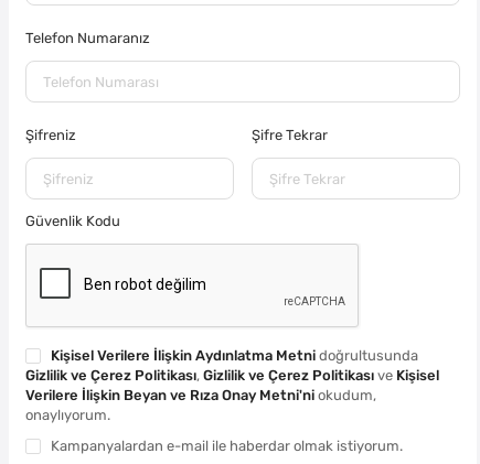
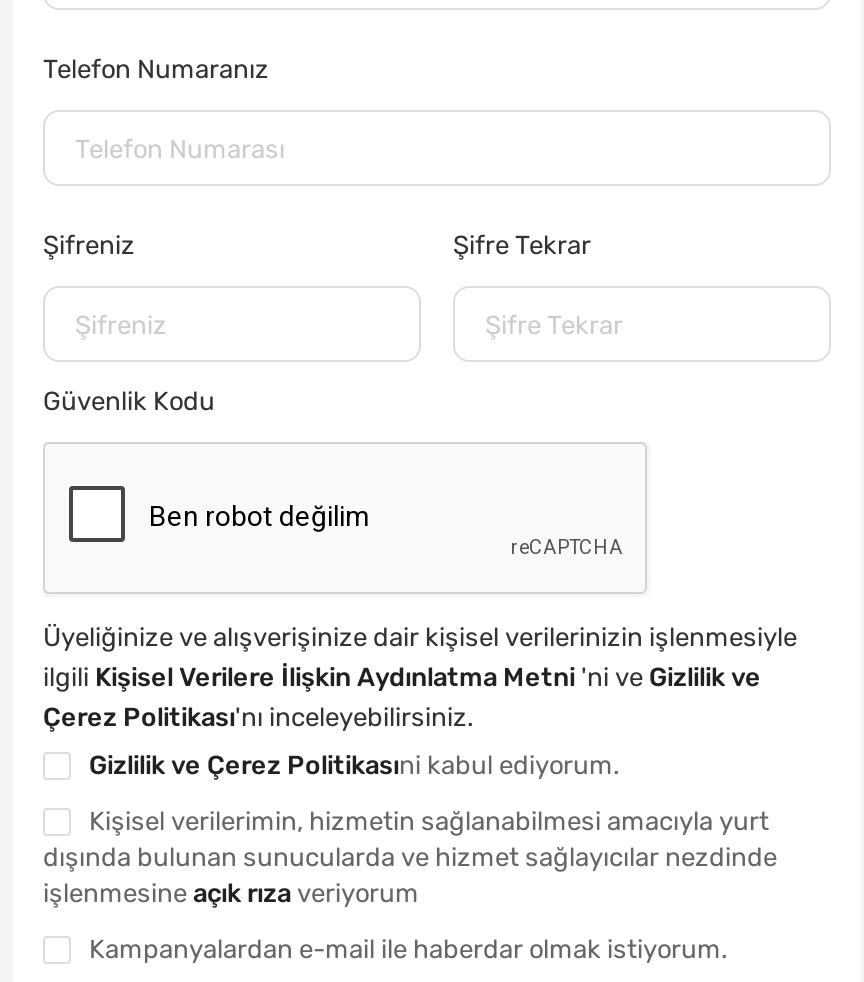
[25,347,439,423] Kişisel Verilere İlişkin Aydınlatma Metni doğrultusunda | Gizlilik ve Çerez Politikası, Gizlilik ve Çerez Politikası ve Kişisel | Verilere İlişkin Beyan ve Rıza Onay Metni'ni okudum, | onaylıyorum. -> [43,622,797,908] Üyeliğinize ve alışverişinize dair kişisel verilerinizin işlenmesiyle | ilgili Kişisel Verilere İlişkin Aydınlatma Metni 'ni ve Gizlilik ve | Çerez Politikası'nı inceleyebilirsiniz. | Gizlilik ve Çerez Politikasıni kabul ediyorum. | Kişisel verilerimin, hizmetin sağlanabilmesi amacıyla yurt | dışında bulunan sunucularda ve hizmet sağlayıcılar nezdinde | işlenmesine açık rıza veriyorum

